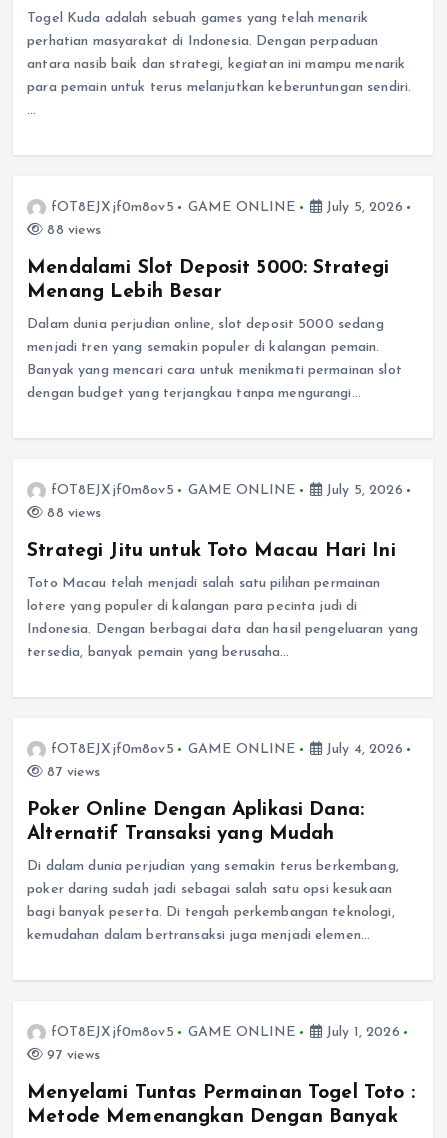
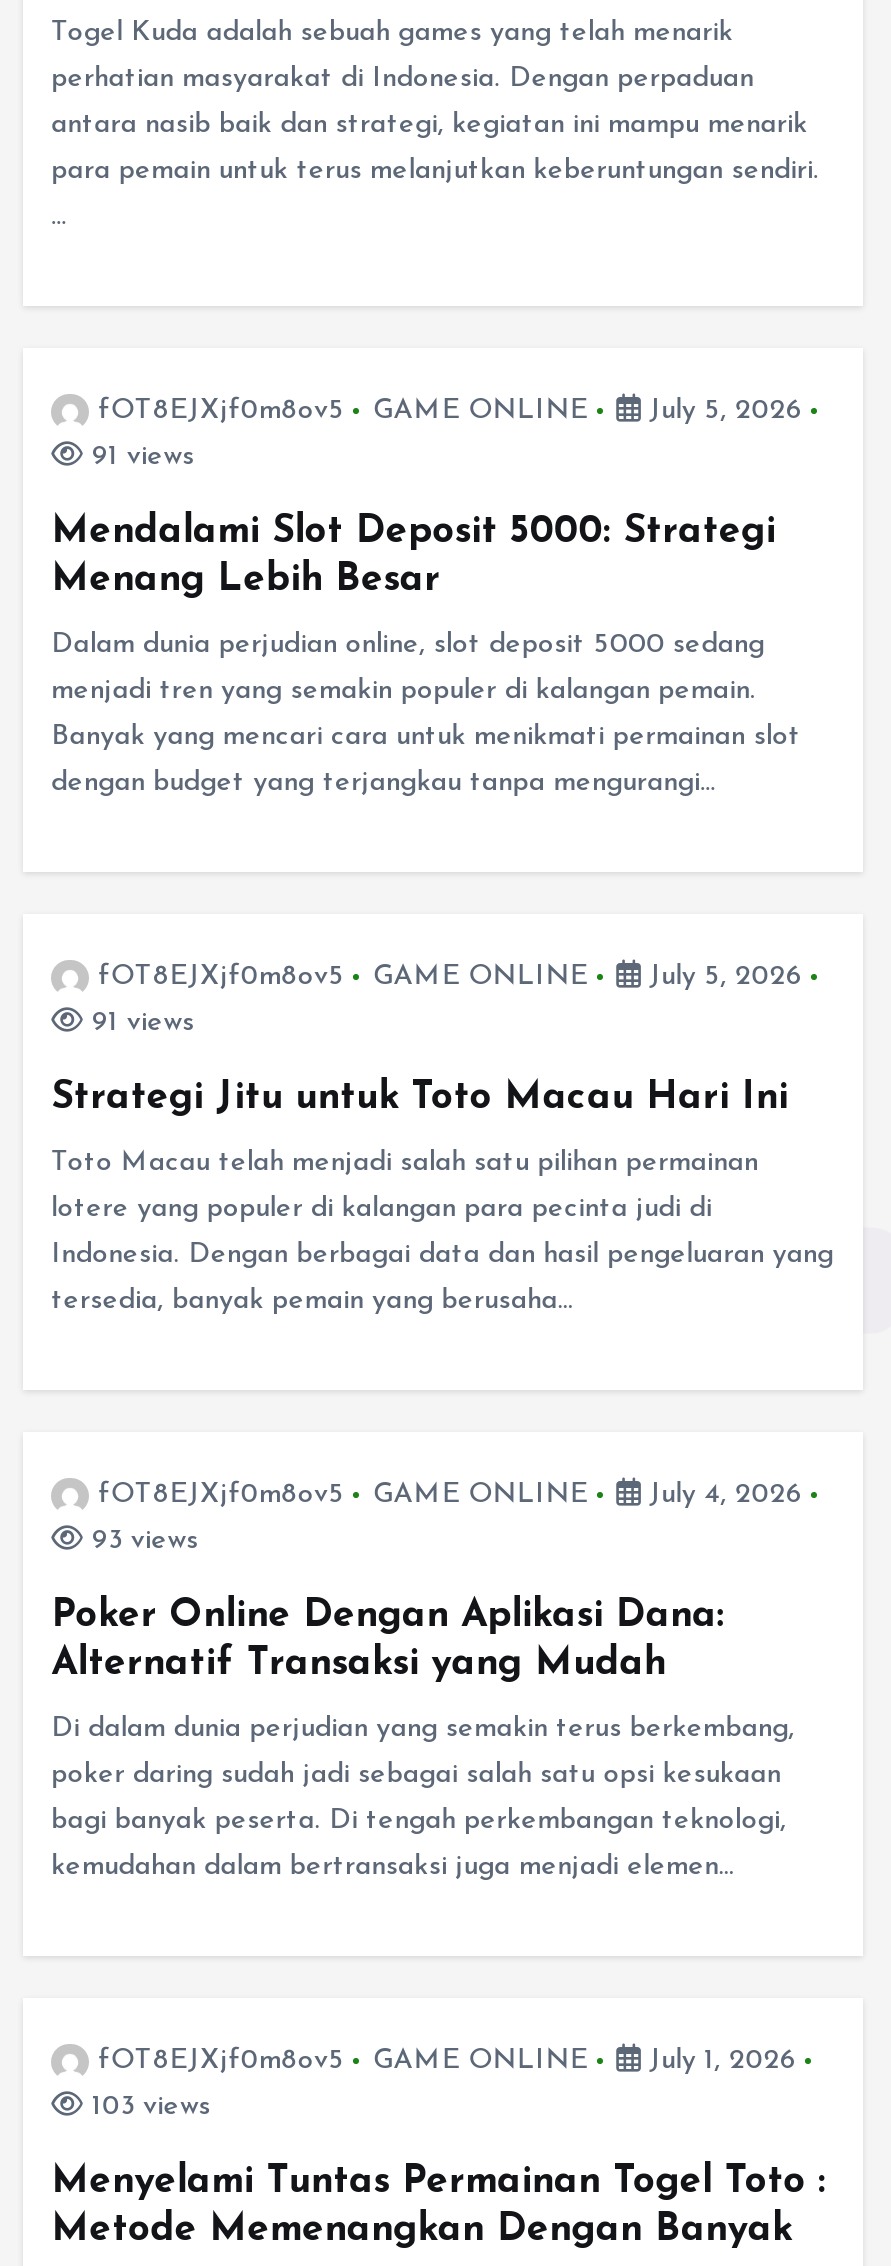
[43,223,102,238] 88 views -> [84,442,194,472] 91 views
[43,506,102,521] 88 views -> [84,1008,194,1038] 91 views
[43,765,101,780] 87 views -> [84,1525,198,1555] 93 views
[43,1048,101,1063] 97 views -> [84,2091,210,2121] 103 views

